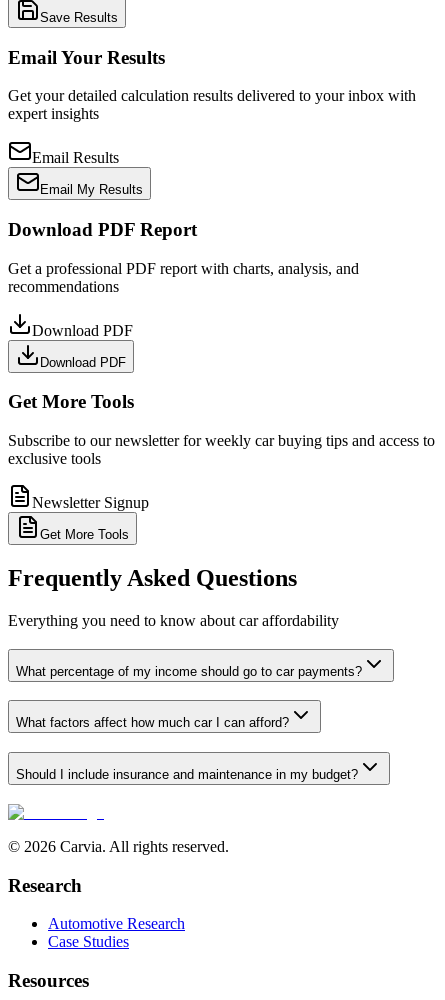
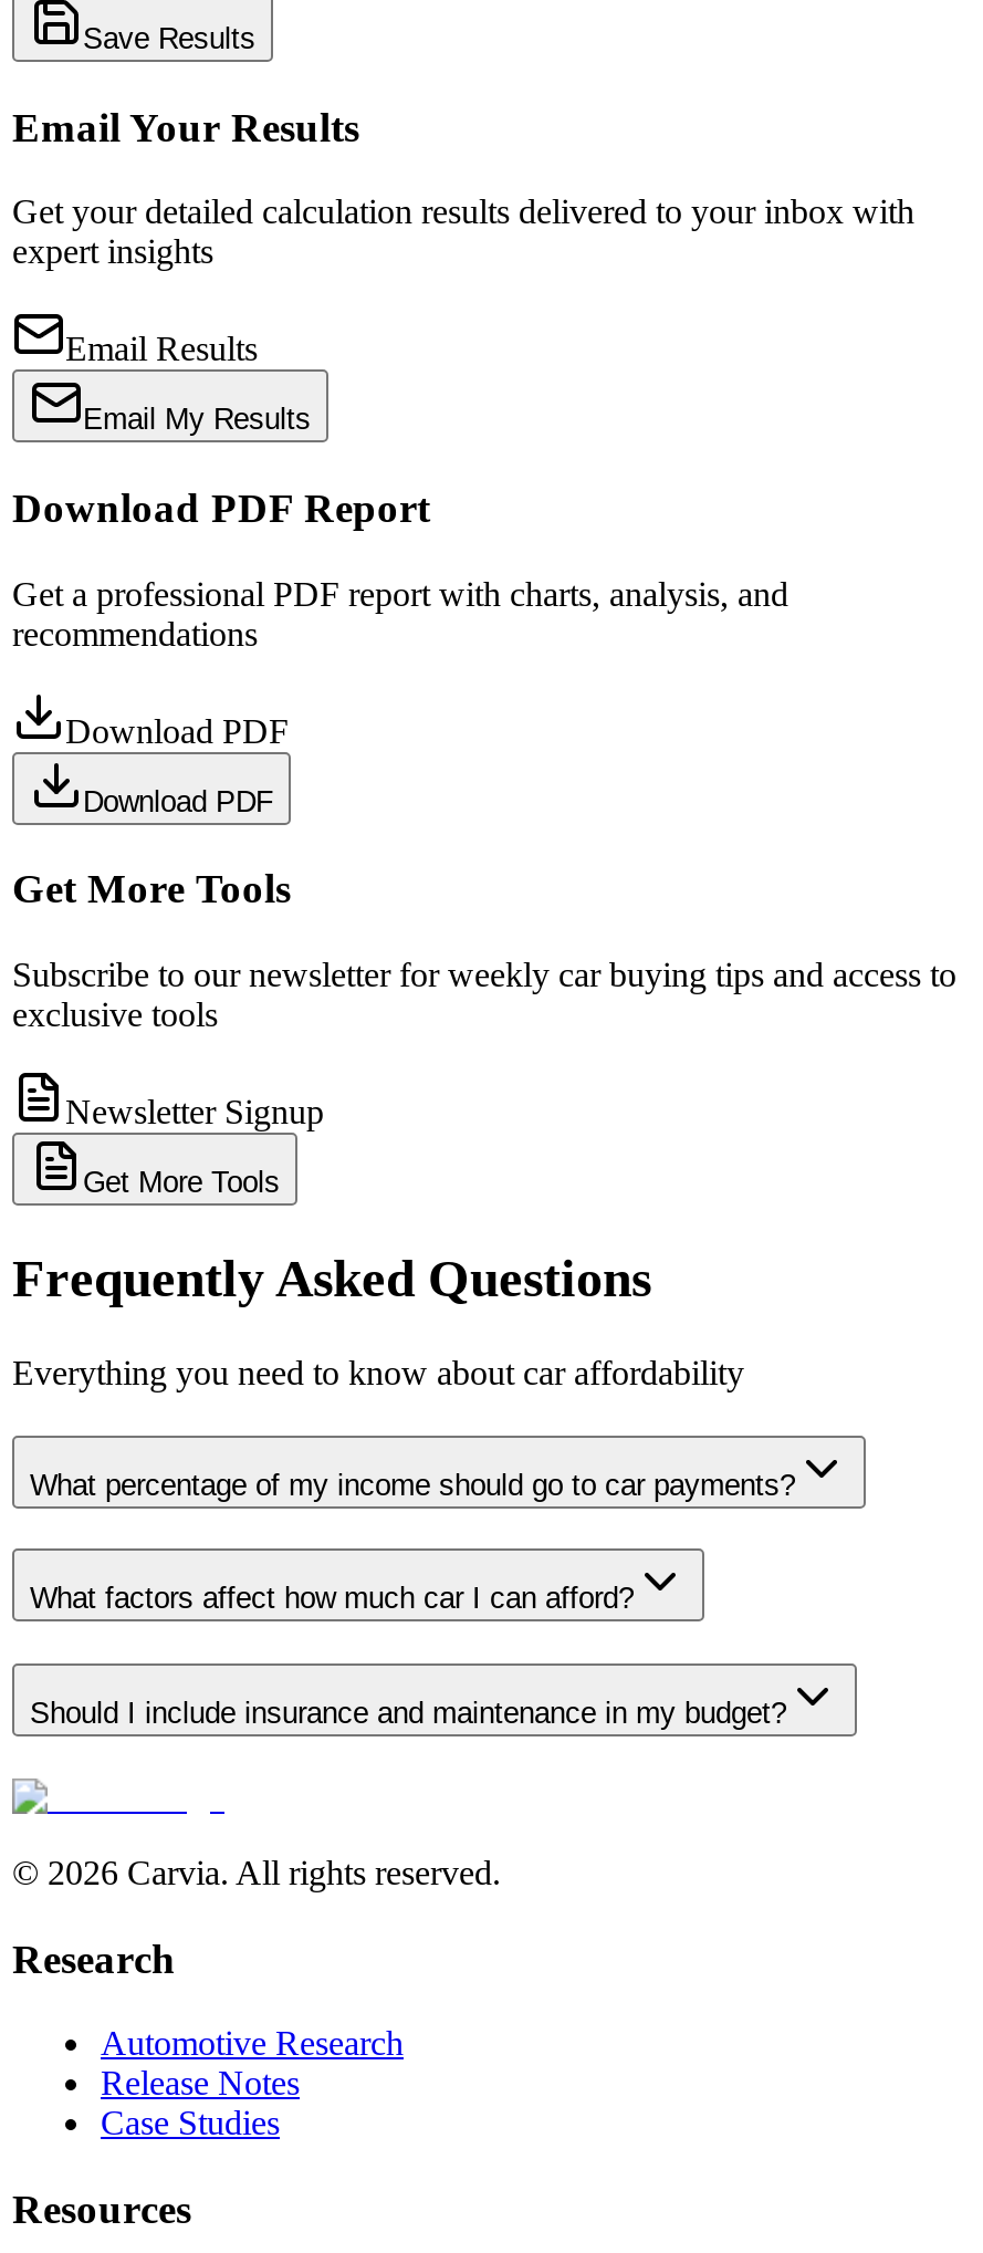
none -> [101,2064,300,2102] Release Notes

